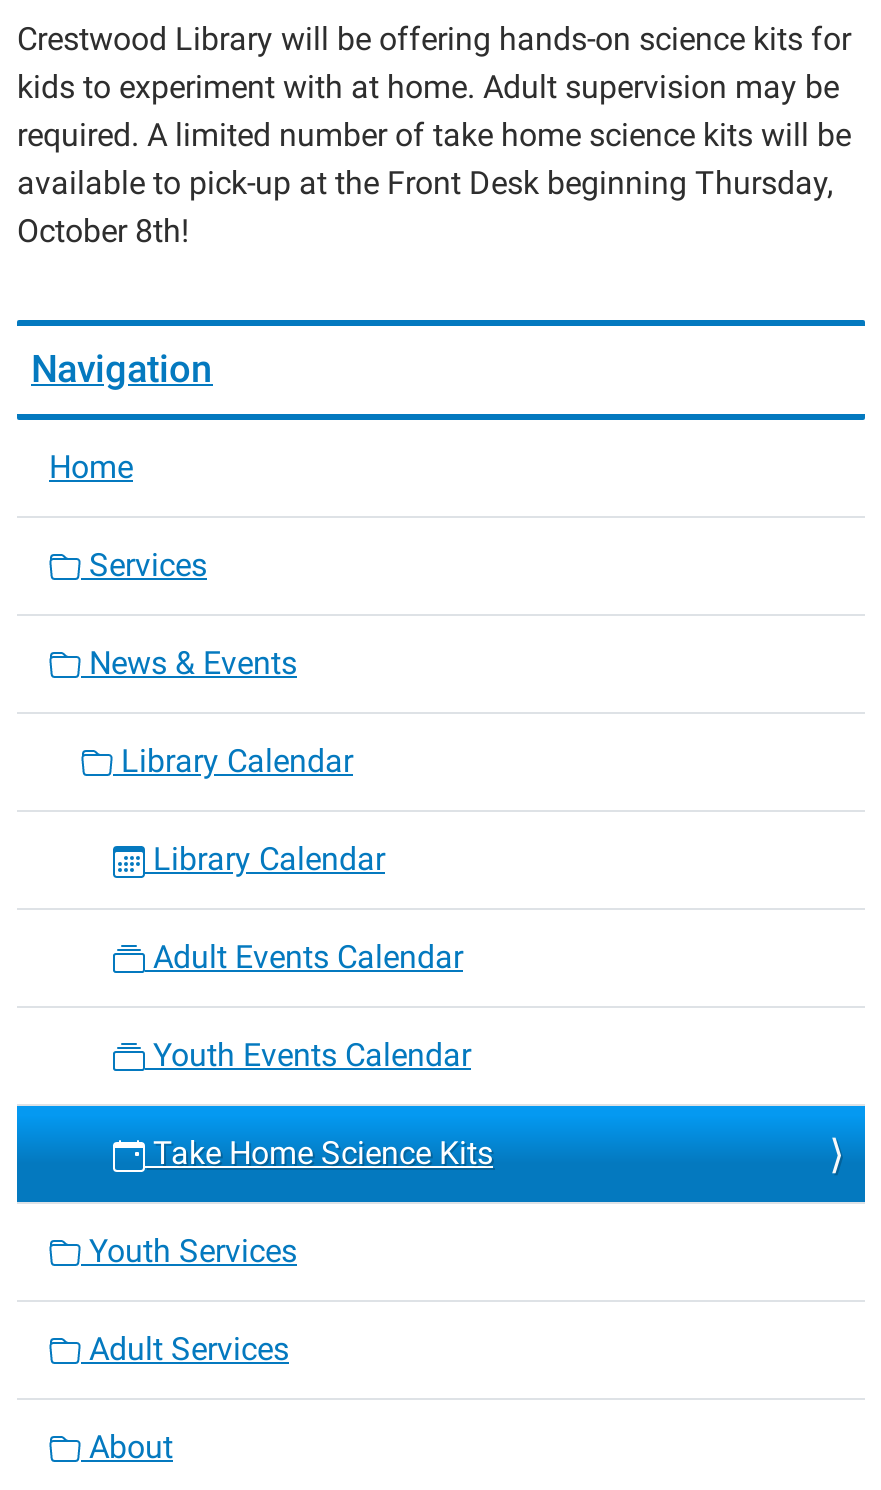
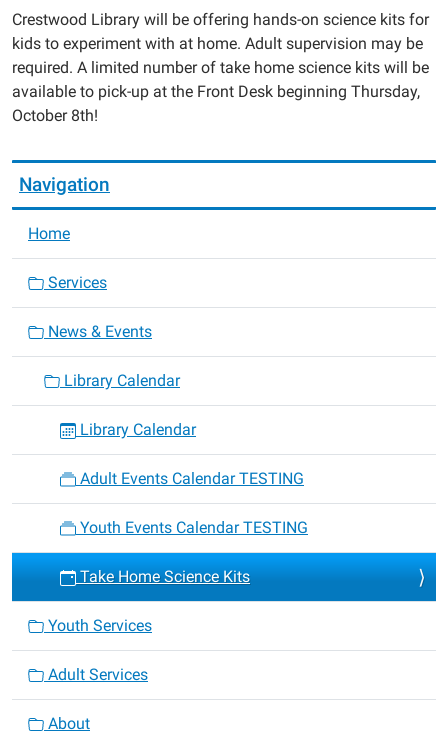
[145,938,463,976] Adult Events Calendar -> [76,469,304,488] Adult Events Calendar TESTING
[145,1036,471,1074] Youth Events Calendar -> [76,518,308,537] Youth Events Calendar TESTING

